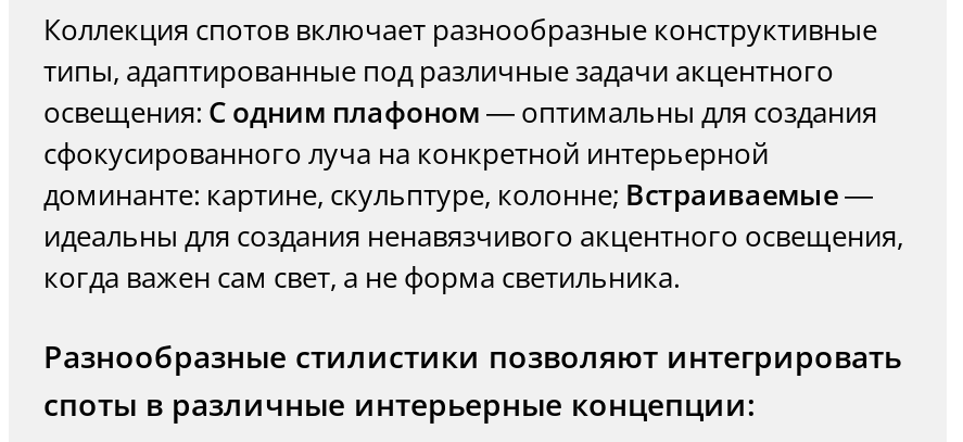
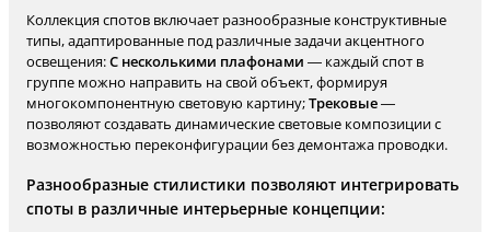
[43,92,903,296] освещения: С одним плафоном — оптимальны для создания | сфокусированного луча на конкретной интерьерной | доминанте: картине, скульптуре, колонне; Встраиваемые— | идеальны для создания ненавязчивого акцентного освещения, | когда важен сам свет, а не форма светильника. -> [26,51,448,154] освещения: С несколькими плафонами — каждый спот в | группе можно направить на свой объект, формируя | многокомпонентную световую картину; Трековые— | позволяют создавать динамические световые композиции с | возможностью переконфигурации без демонтажа проводки.

